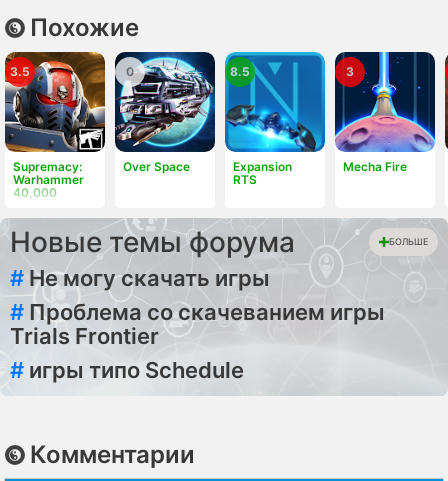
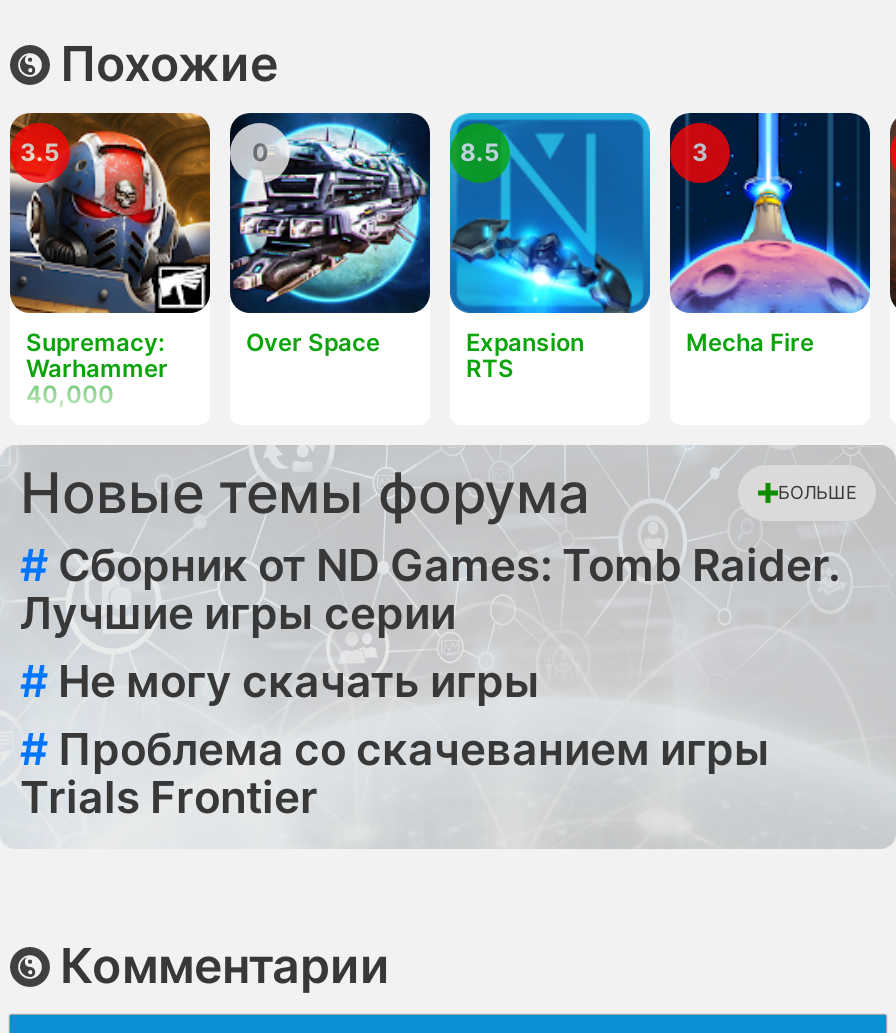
none -> [20,539,840,639] # Сборник от ND Games: Tomb Raider. | Лучшие игры серии
moved [10,265,385,349] -> [20,655,770,823]: # Не могу скачать игры | # Проблема со скачеванием игры | Trials Frontier
[10,357,244,383] # игры типо Schedule -> none

